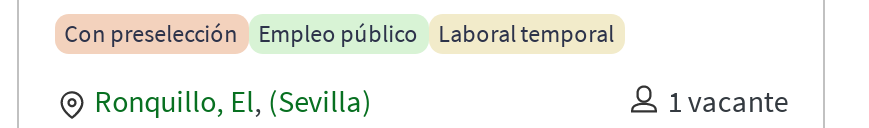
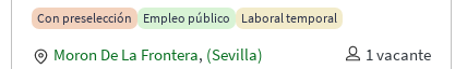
[94,82,372,120] Ronquillo, El, (Sevilla) -> [53,44,263,64] Moron De La Frontera, (Sevilla)

